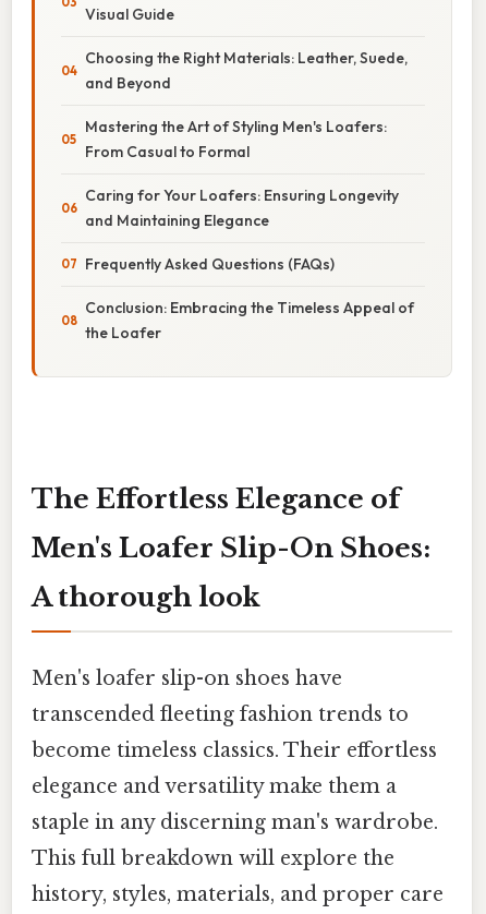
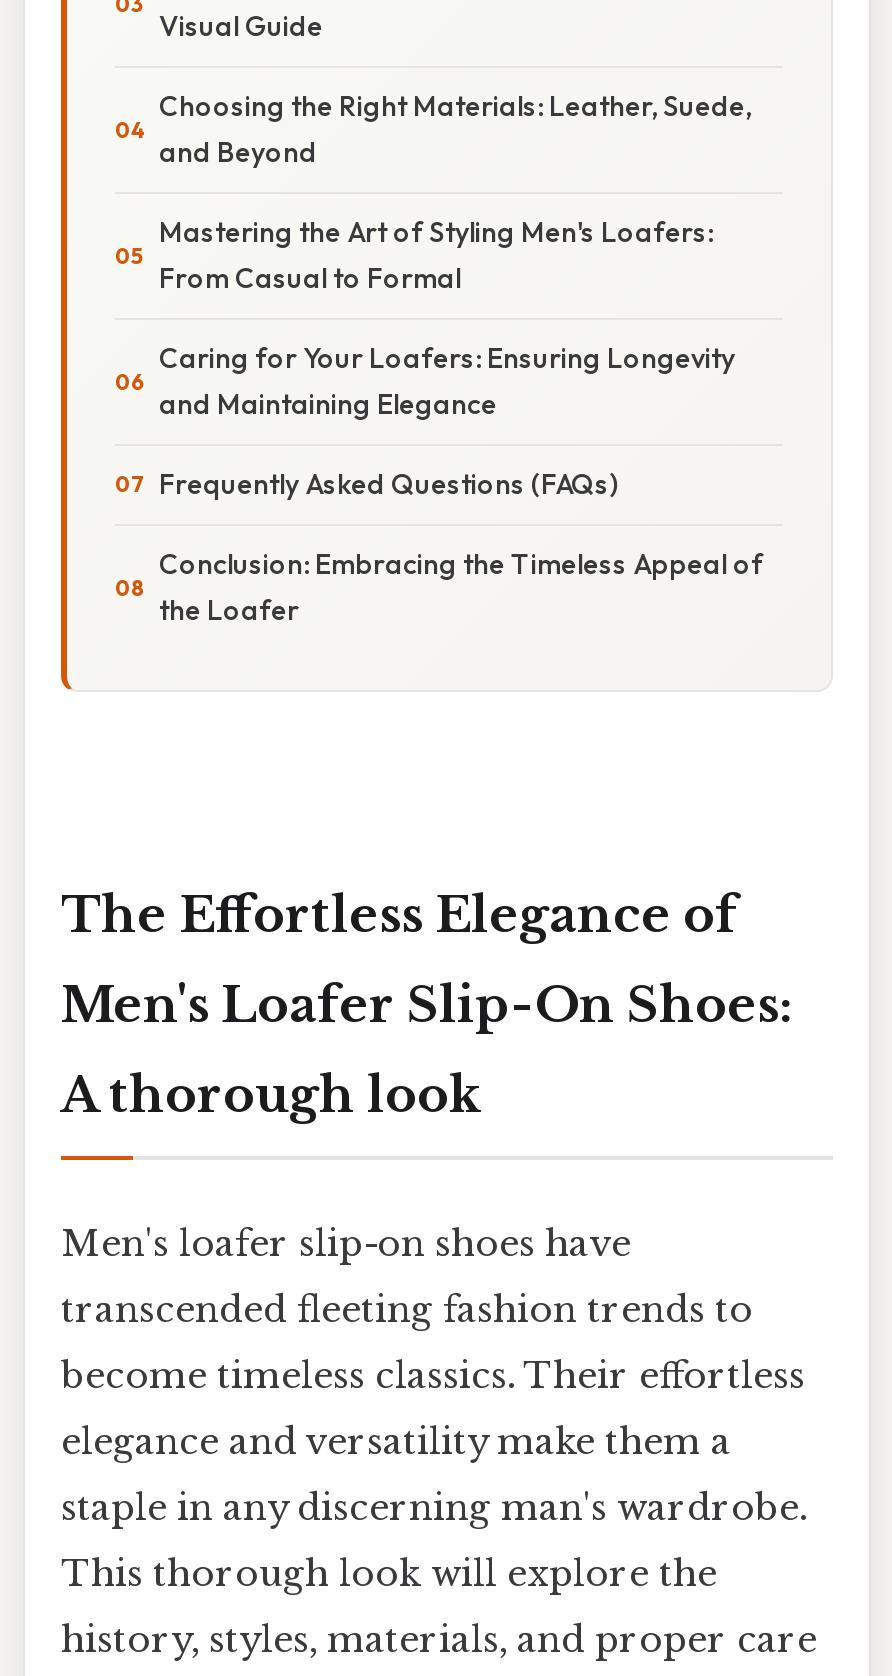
[32,846,394,870] This full breakdown will explore the -> [61,1552,717,1596] This thorough look will explore the

